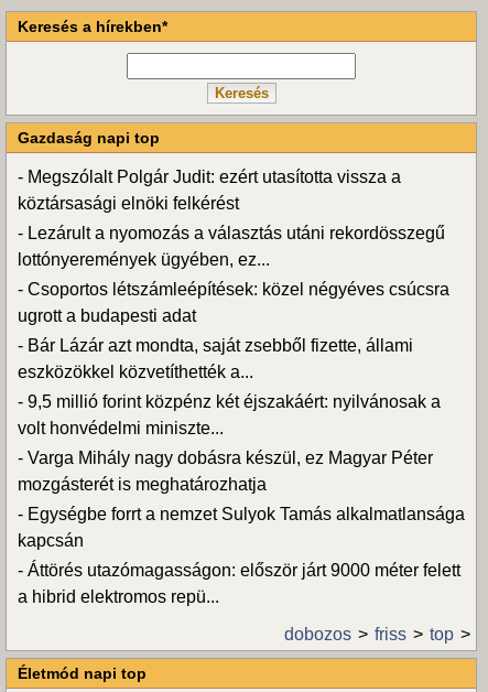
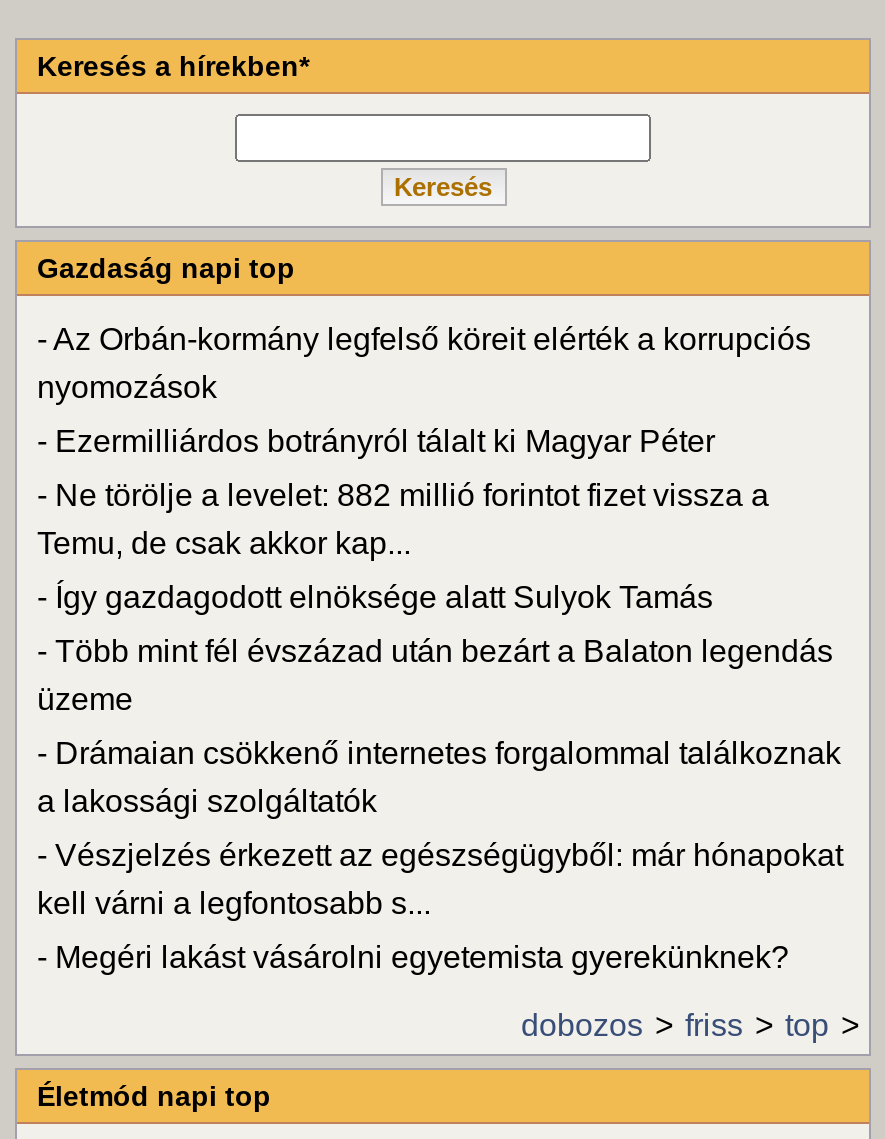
[18,167,401,213] - Megszólalt Polgár Judit: ezért utasította vissza a | köztársasági elnöki felkérést -> [37,322,811,404] - Az Orbán-kormány legfelső köreit elérték a korrupciós | nyomozások
[18,224,445,269] - Lezárult a nyomozás a választás utáni rekordösszegű | lottónyeremények ügyében, ez... -> [37,424,715,458] - Ezermilliárdos botrányról tálalt ki Magyar Péter
[18,280,449,325] - Csoportos létszámleépítések: közel négyéves csúcsra | ugrott a budapesti adat -> [37,478,769,560] - Ne törölje a levelet: 882 millió forintot fizet vissza a | Temu, de csak akkor kap...
[18,336,413,381] - Bár Lázár azt mondta, saját zsebből fizette, állami | eszközökkel közvetíthették a... -> [37,580,713,614] - Így gazdagodott elnöksége alatt Sulyok Tamás
[18,392,441,437] - 9,5 millió forint közpénz két éjszakáért: nyilvánosak a | volt honvédelmi miniszte... -> [37,634,833,716] - Több mint fél évszázad után bezárt a Balaton legendás | üzeme
[18,448,433,494] - Varga Mihály nagy dobásra készül, ez Magyar Péter | mozgásterét is meghatározhatja -> [37,736,841,818] - Drámaian csökkenő internetes forgalommal találkoznak | a lakossági szolgáltatók
[18,505,465,550] - Egységbe forrt a nemzet Sulyok Tamás alkalmatlansága | kapcsán -> [37,838,843,920] - Vészjelzés érkezett az egészségügyből: már hónapokat | kell várni a legfontosabb s...
[18,561,460,606] - Áttörés utazómagasságon: először járt 9000 méter felett | a hibrid elektromos repü... -> [37,940,789,974] - Megéri lakást vásárolni egyetemista gyerekünknek?

